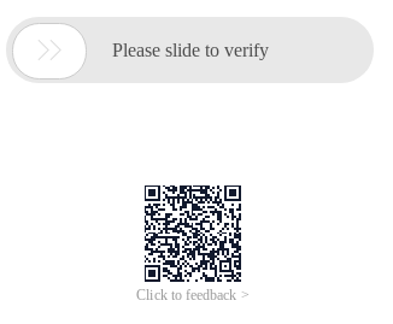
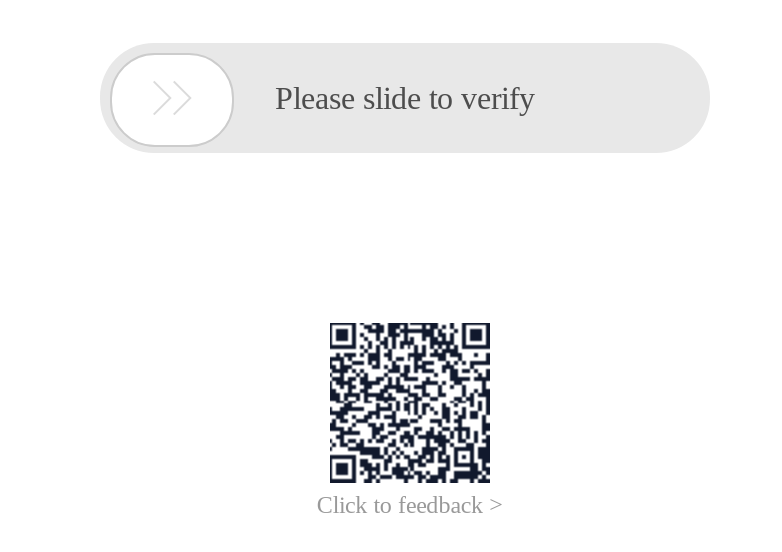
[145,190,242,283] [image] -> [332,331,488,485] [image]

